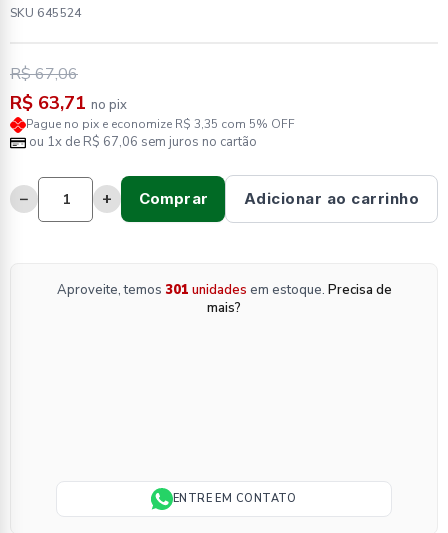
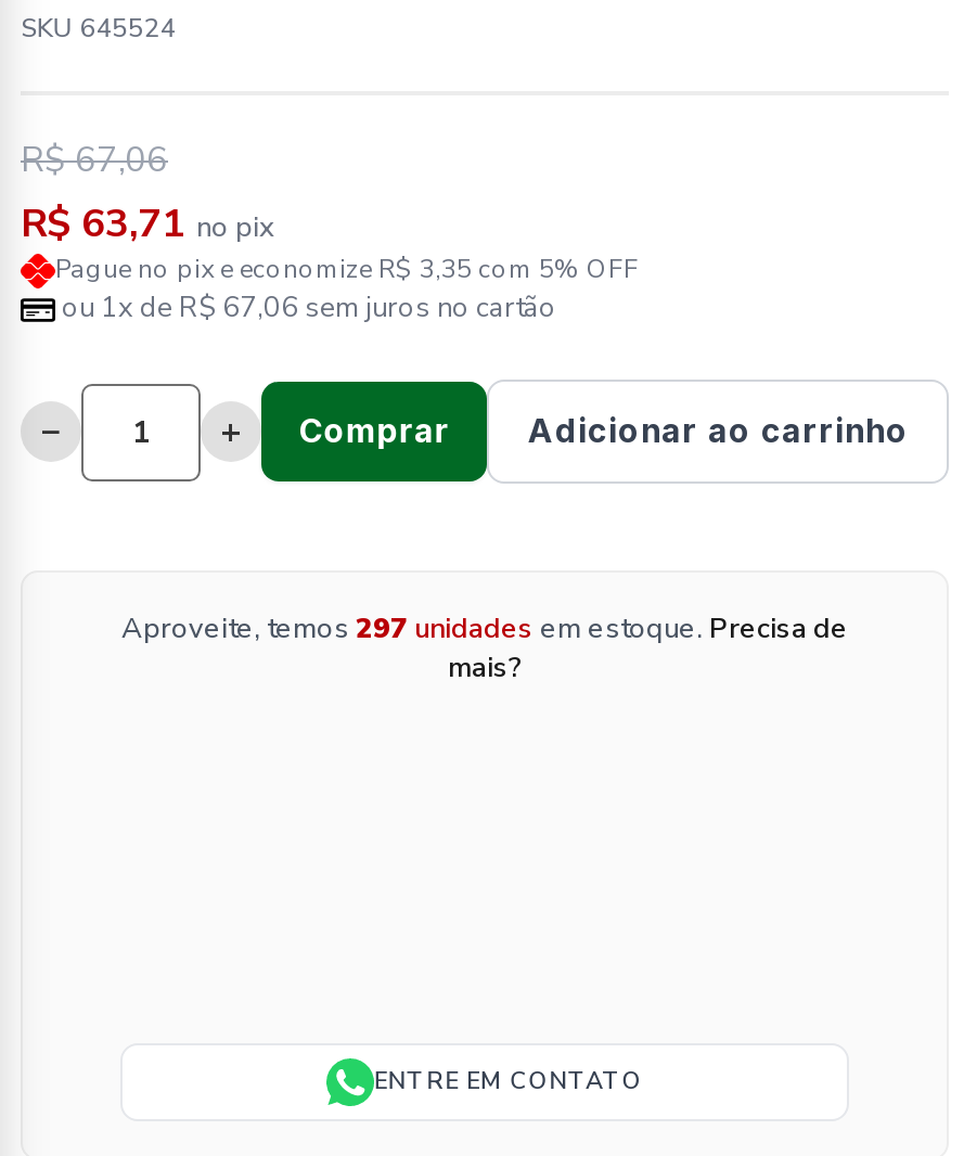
[56,281,391,299] Aproveite, temos 301 unidades em estoque. Precisa de -> [121,609,848,648] Aproveite, temos 297 unidades em estoque. Precisa de

